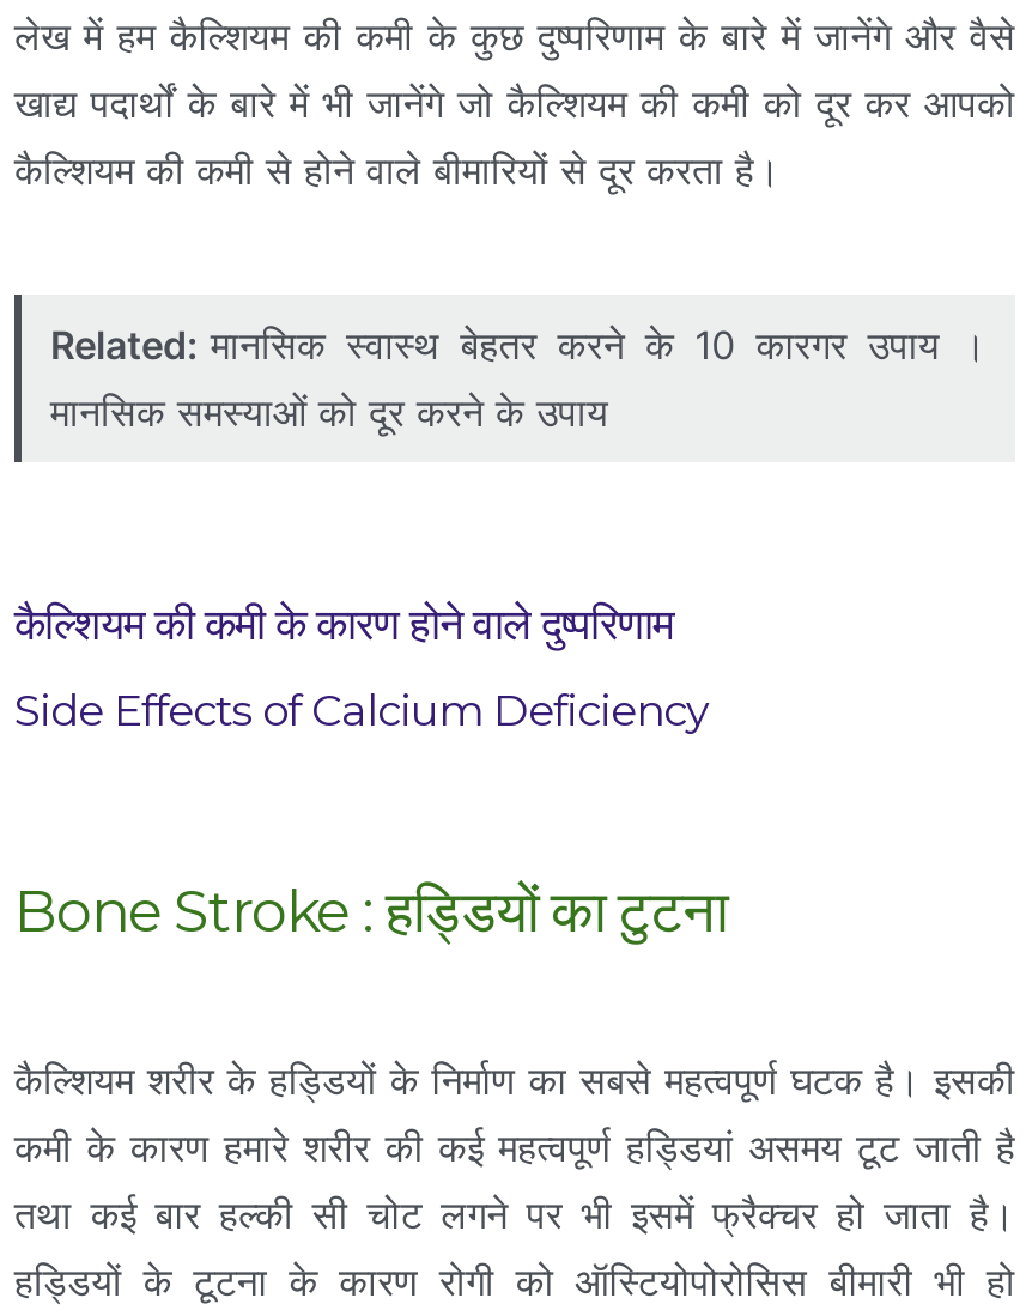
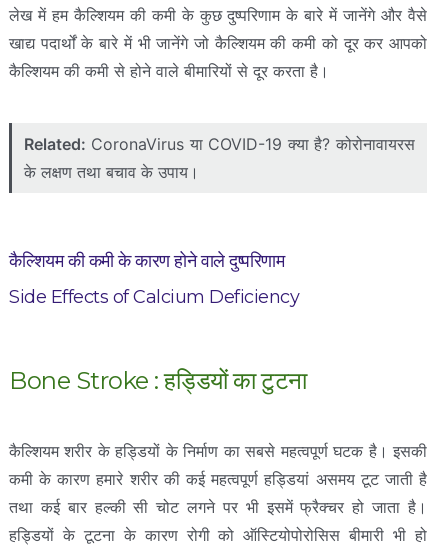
[50,321,987,436] Related: मानसिक स्वास्थ बेहतर करने के 10 कारगर उपाय । | मानसिक समस्याओं को दूर करने के उपाय -> [24,134,415,182] Related: CoronaVirus या COVID-19 क्या है? कोरोनावायरस | के लक्षण तथा बचाव के उपाय।

